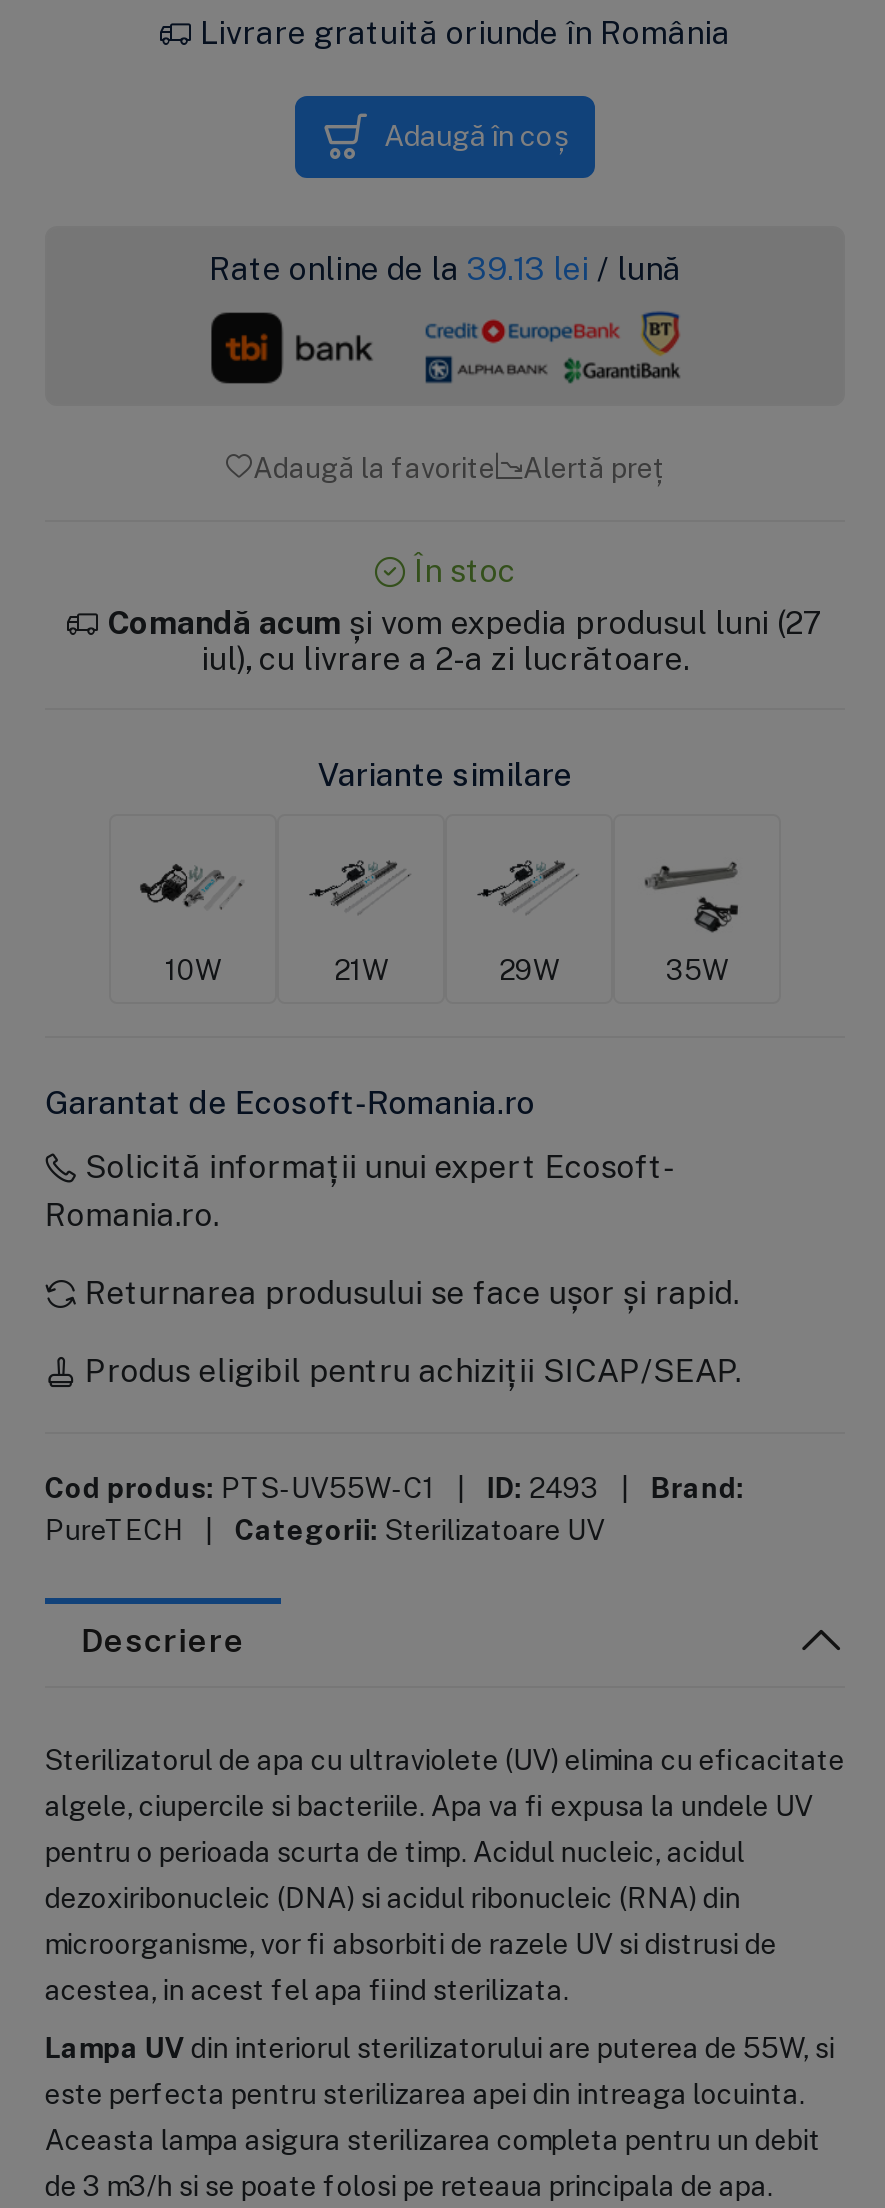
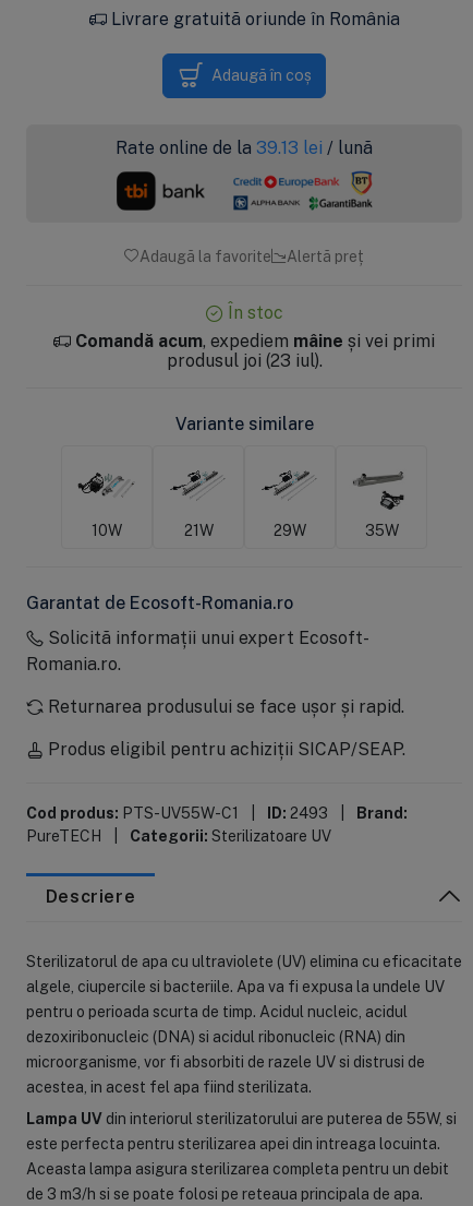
[107,602,823,678] Comandă acum și vom expedia produsul luni (27 | iul), cu livrare a 2-a zi lucrătoare. -> [75,330,435,371] Comandă acum, expediem mâine și vei primi | produsul joi (23 iul).

